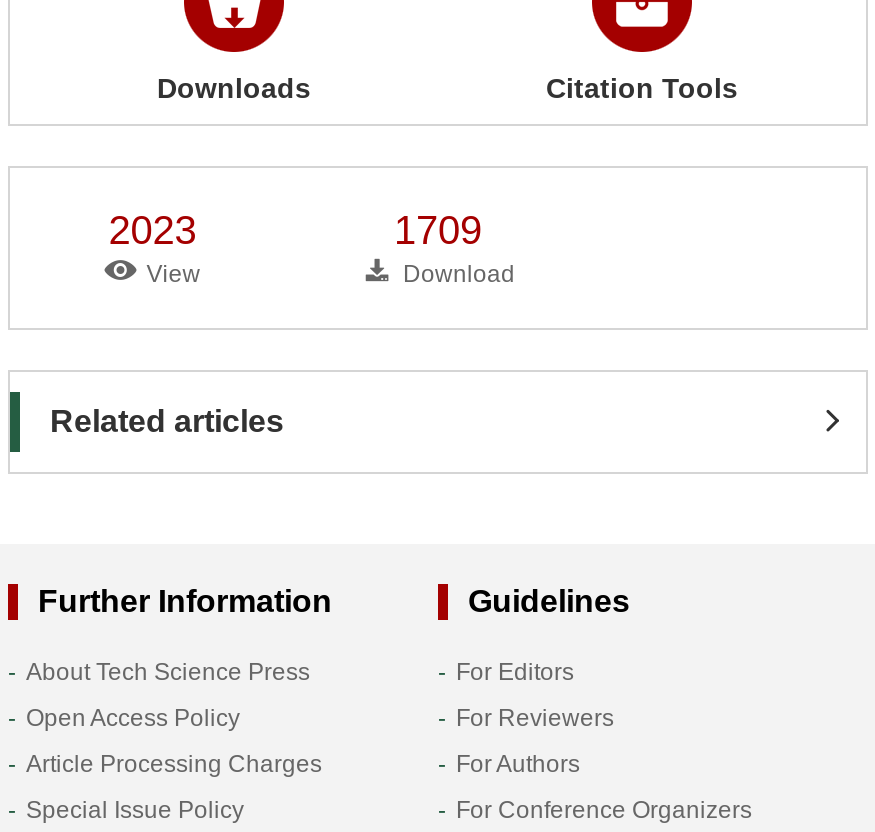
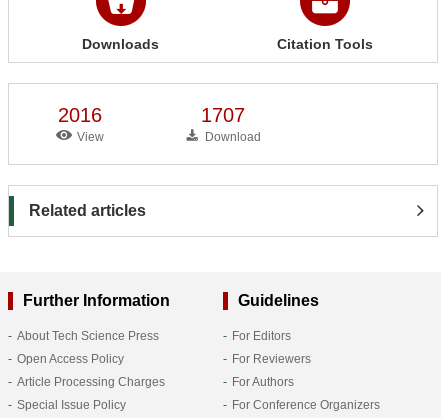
[109,207,197,251] 2023 -> [58,103,102,125] 2016
[394,207,482,251] 1709 -> [201,103,245,125] 1707

